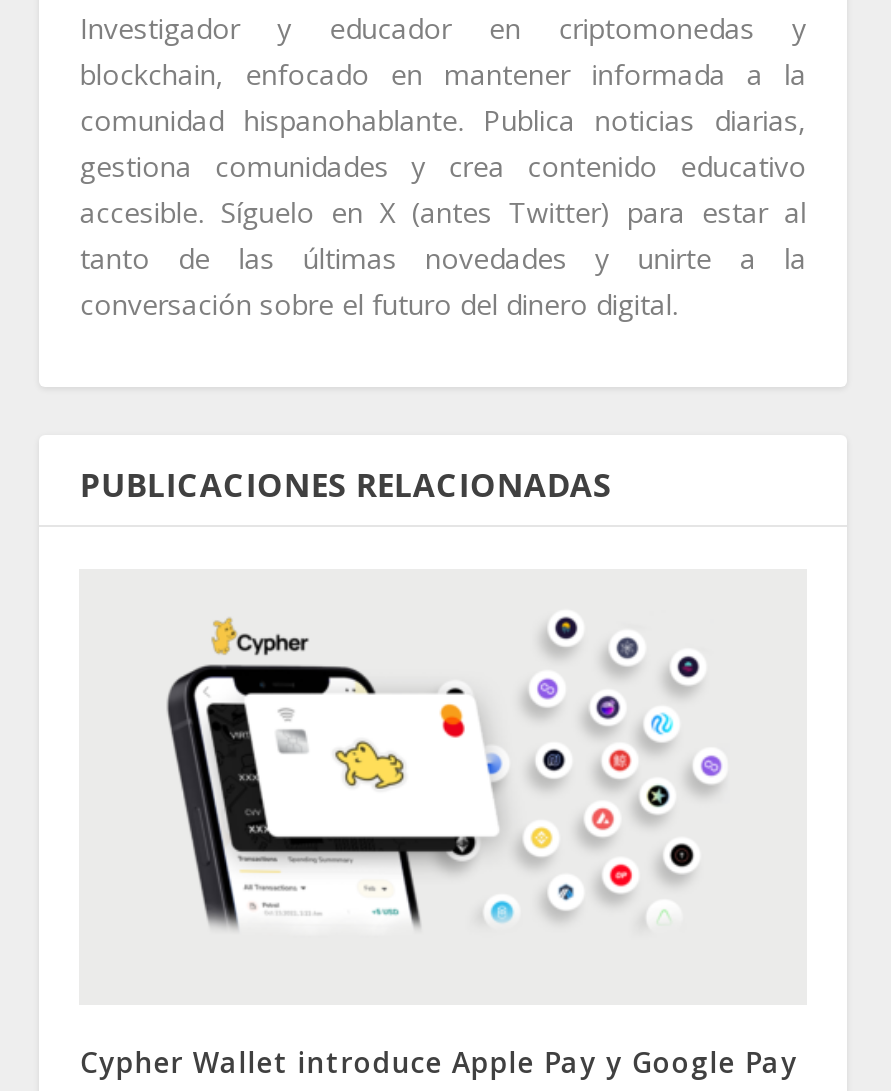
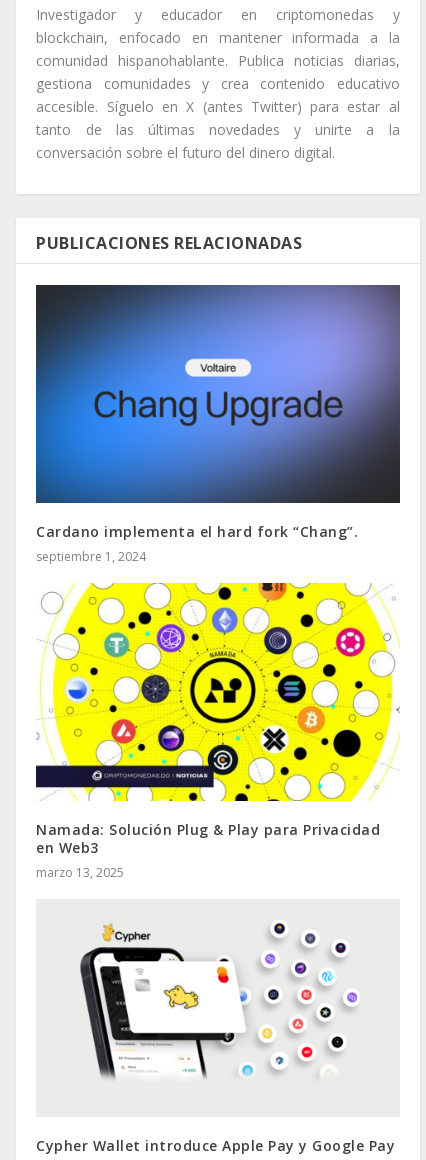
none -> [35,284,401,565] [image] | Cardano implementa el hard fork “Chang”. | septiembre 1, 2024
none -> [35,582,401,881] [image] | Namada: Solución Plug & Play para Privacidad | en Web3 | marzo 13, 2025

